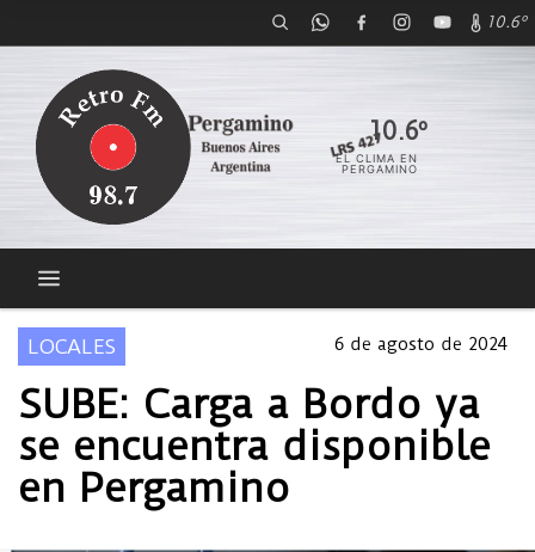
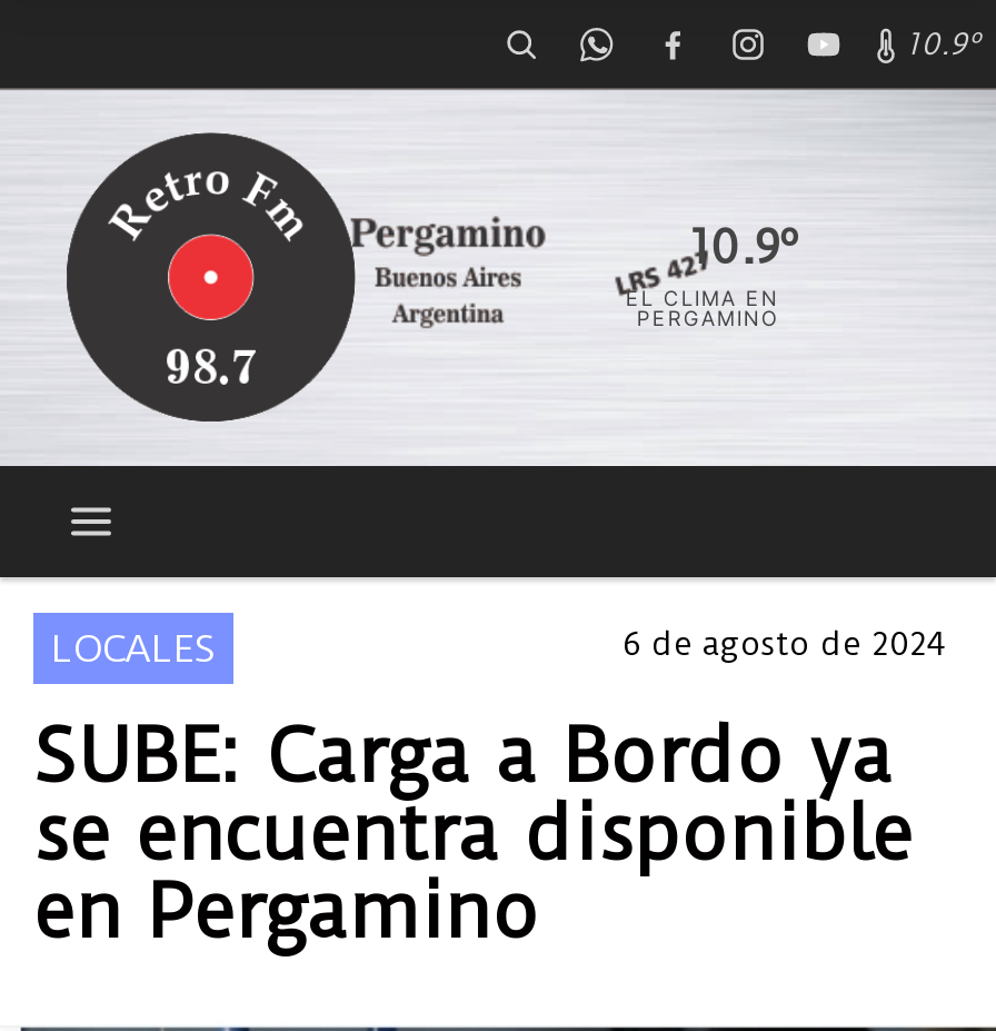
[486,12,525,31] 10.6º -> [905,26,978,61] 10.9º
[369,116,428,146] 10.6º -> [688,219,797,275] 10.9º

